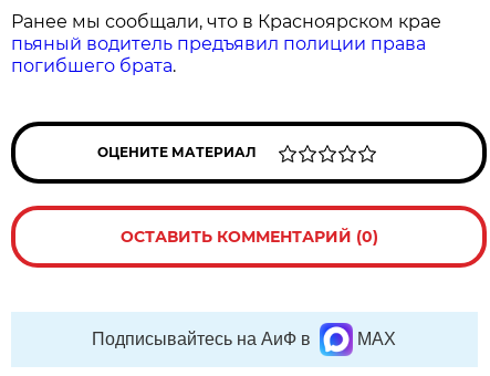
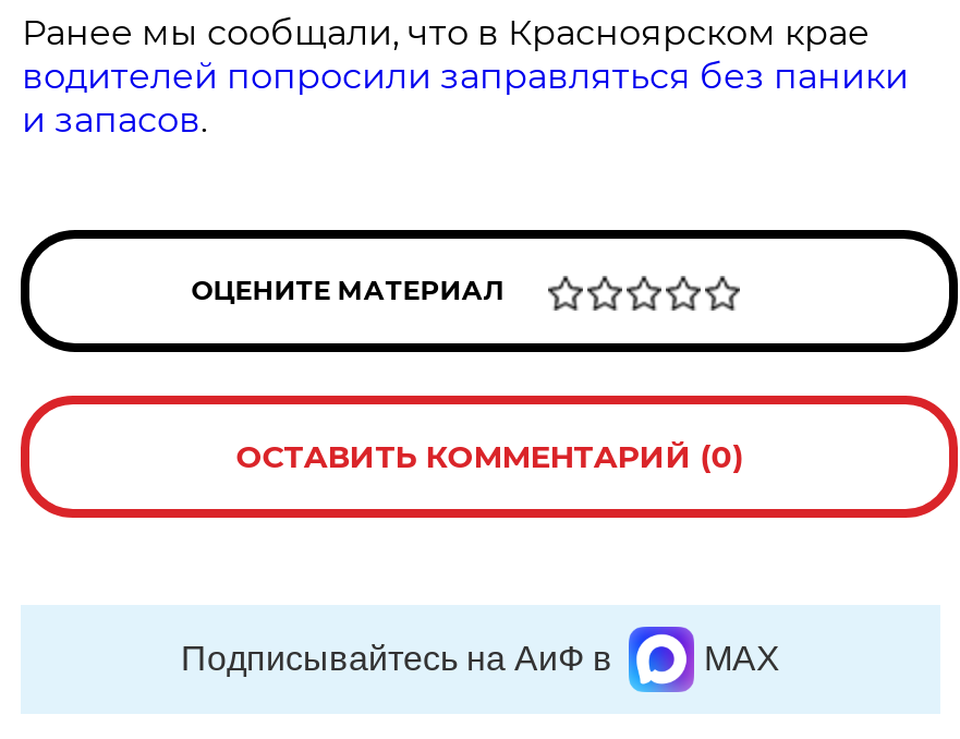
[12,33,426,76] пьяный водитель предъявил полиции права | погибшего брата. -> [22,56,909,141] водителей попросили заправляться без паники | и запасов.

